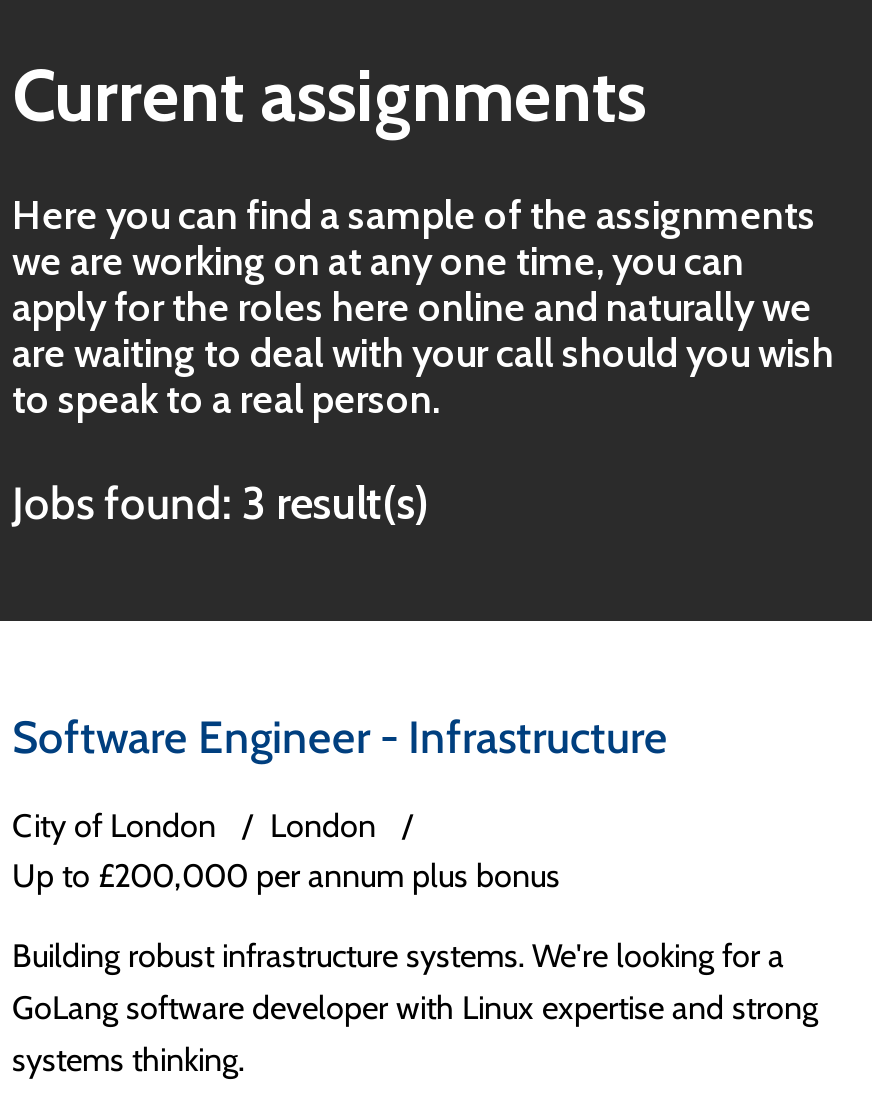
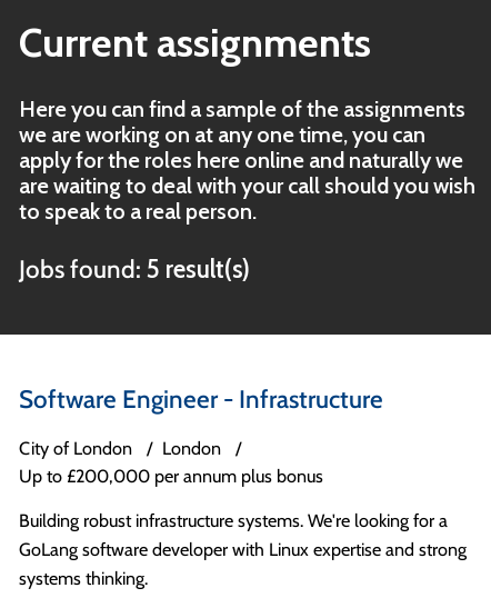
[12,475,428,531] Jobs found: 3 result(s) -> [19,253,250,285] Jobs found: 5 result(s)

